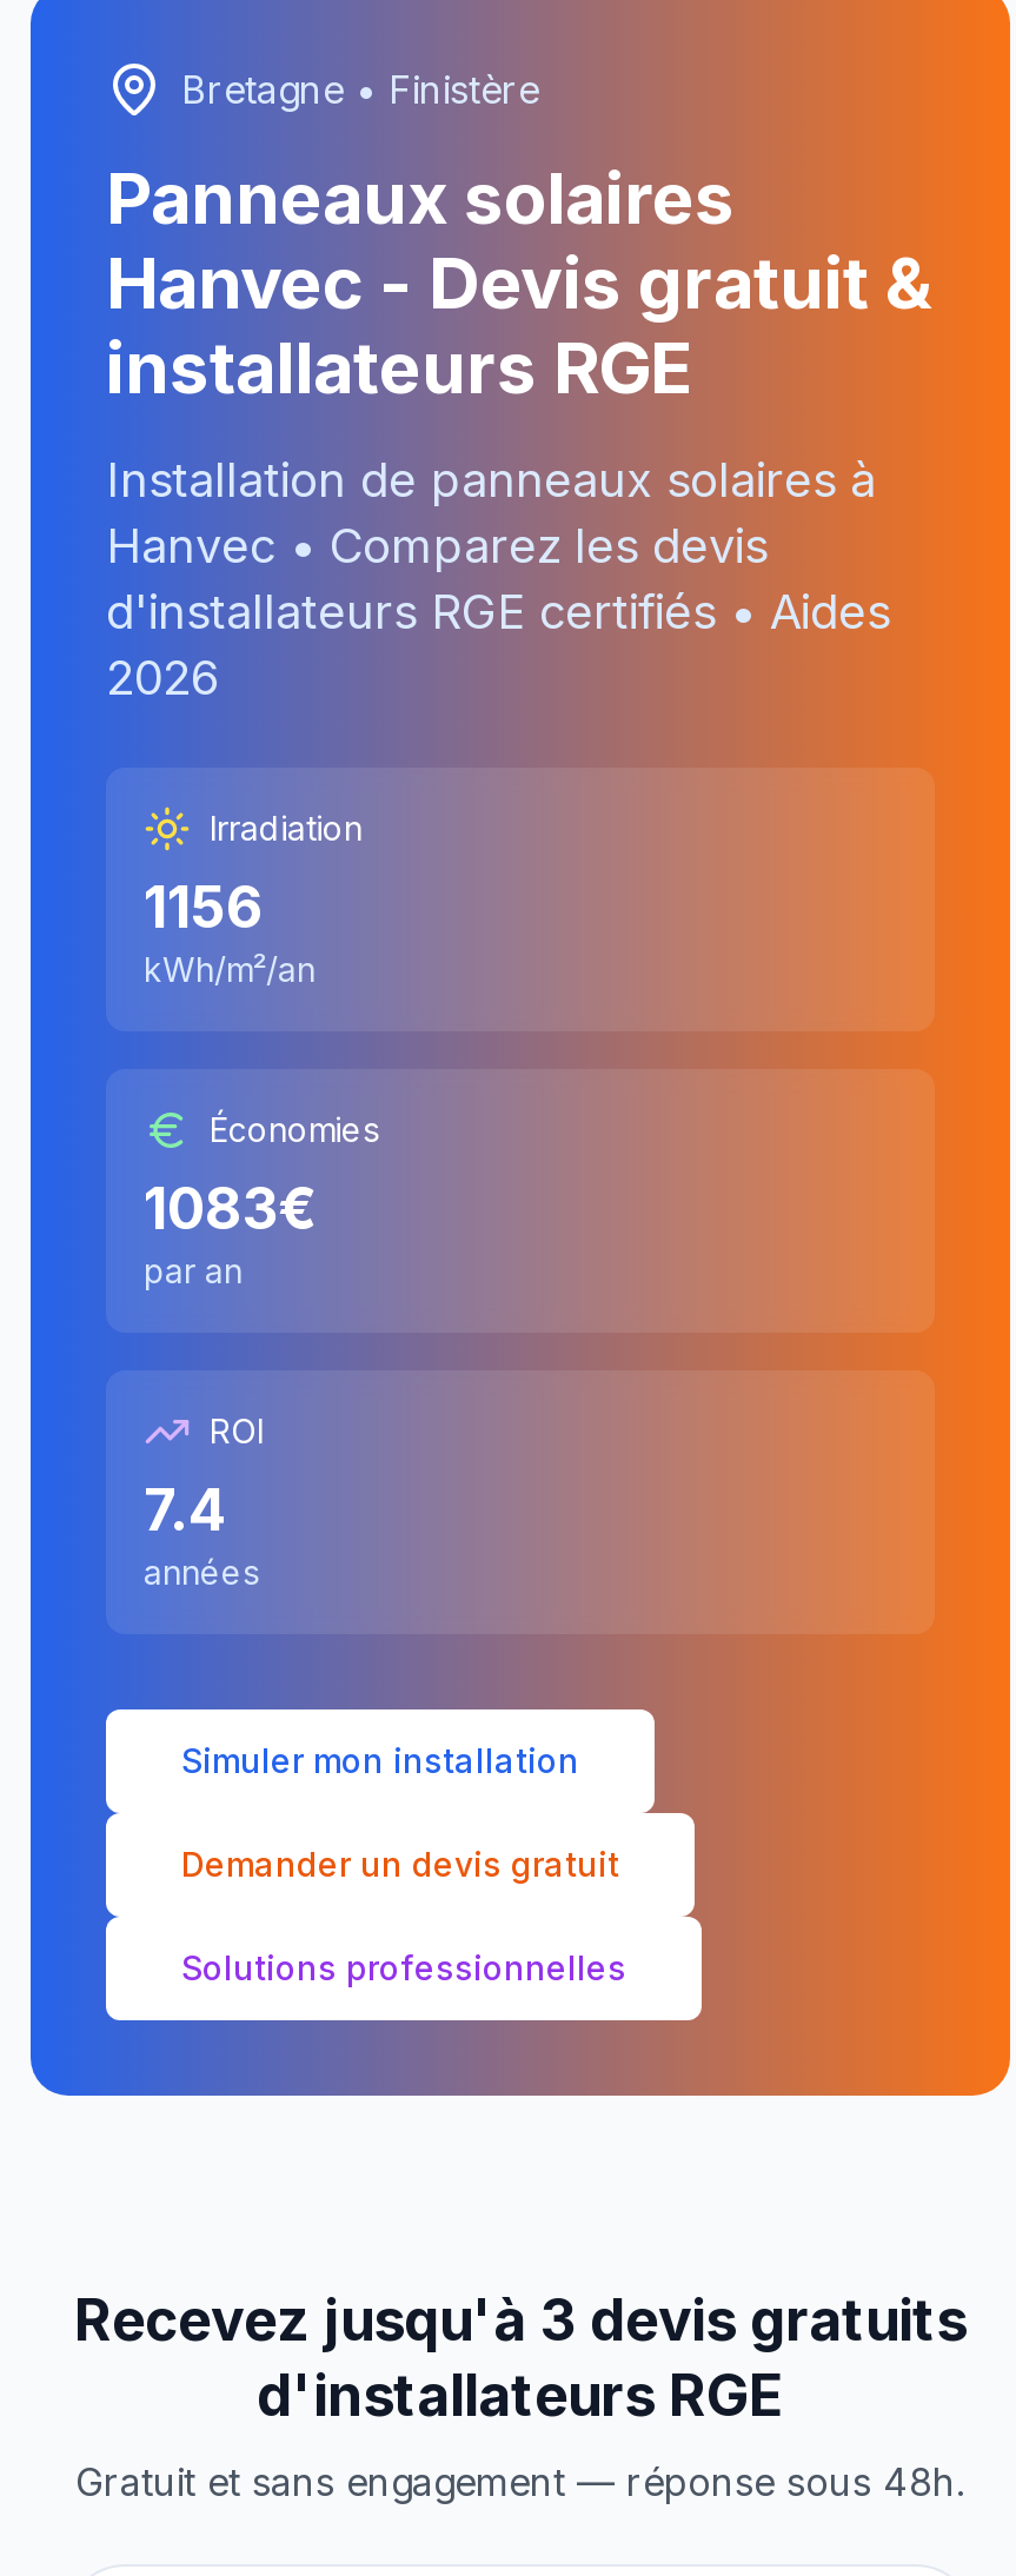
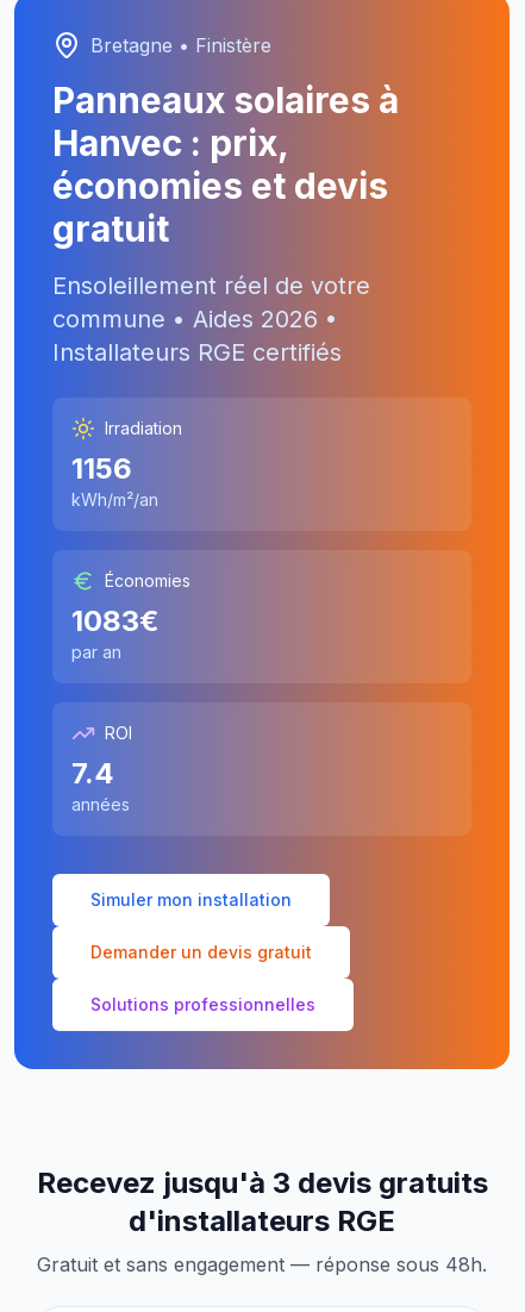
[106,155,932,410] Panneaux solaires | Hanvec - Devis gratuit & | installateurs RGE -> [52,79,399,250] Panneaux solaires à | Hanvec: prix, | économies et devis | gratuit
[106,452,890,706] Installation de panneaux solaires à | Hanvec • Comparez les devis | d'installateurs RGE certifiés • Aides | 2026 -> [52,271,370,367] Ensoleillement réel de votre | commune • Aides 2026 • | Installateurs RGE certifiés

